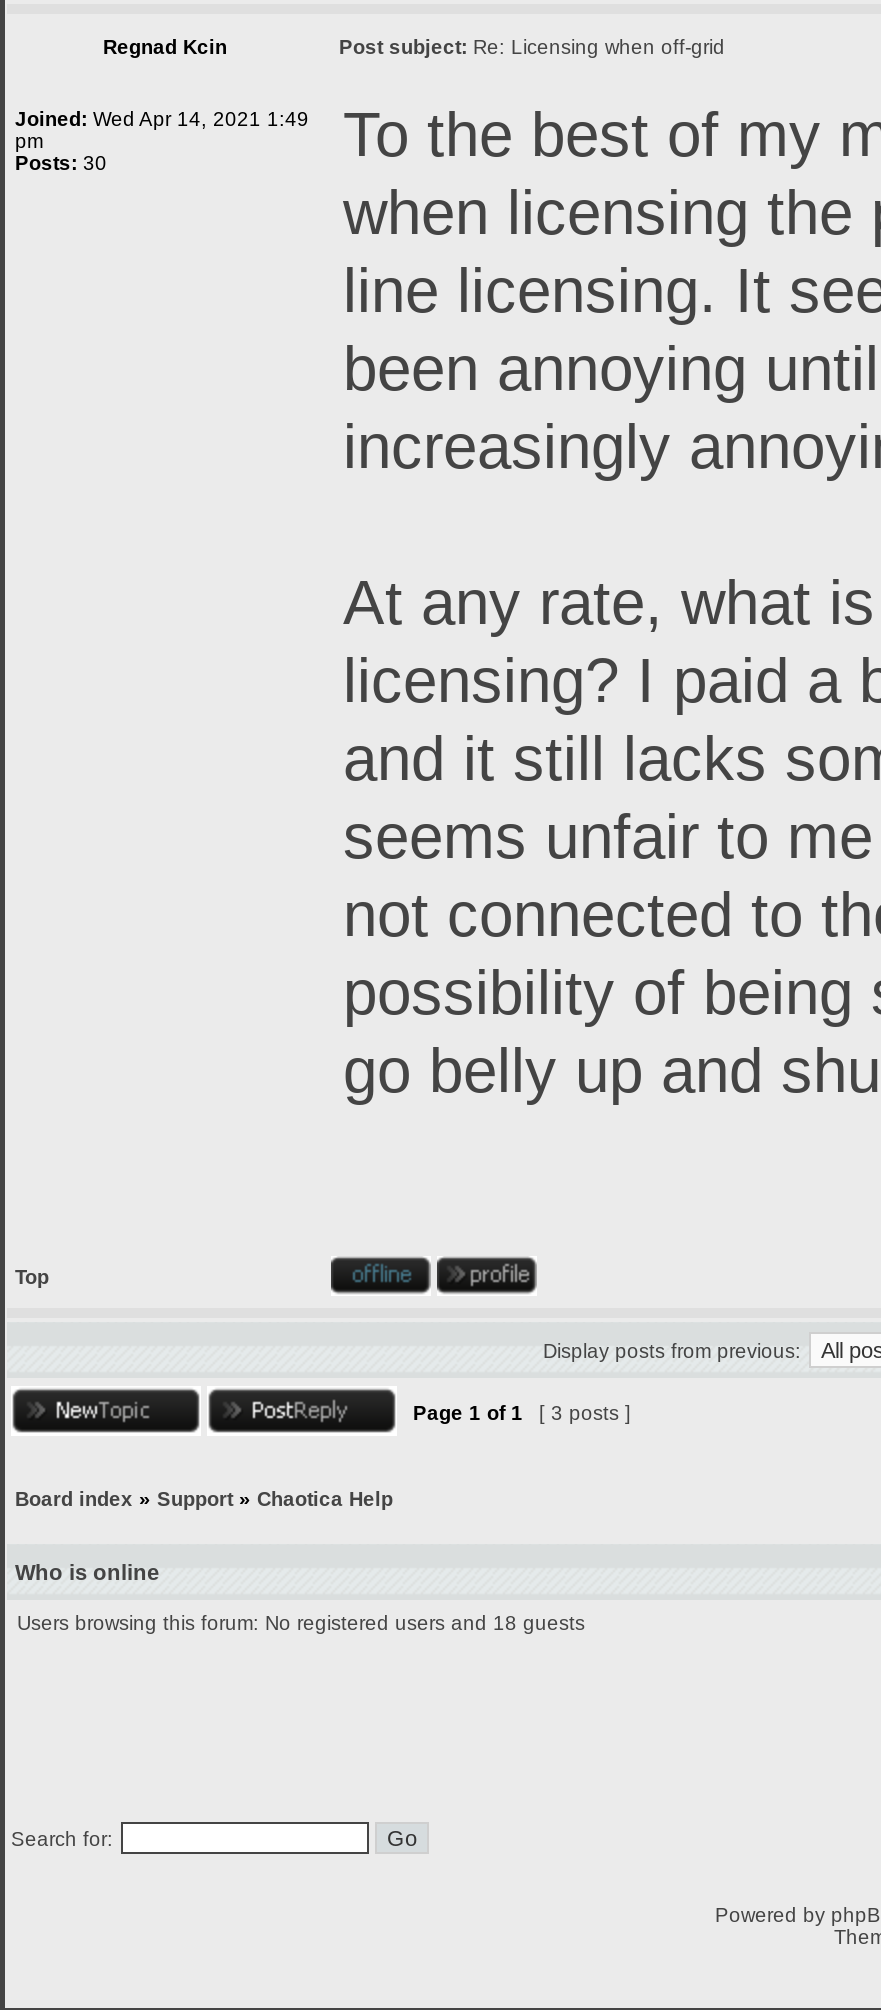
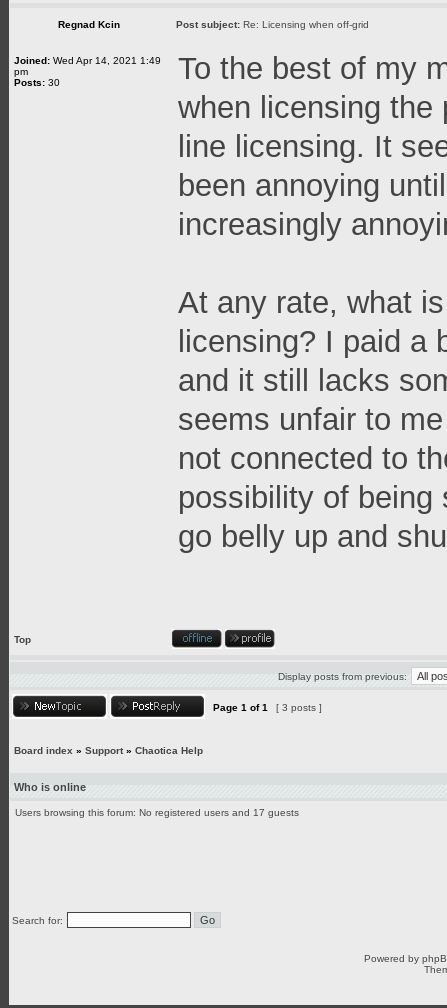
[17,1612,585,1634] Users browsing this forum: No registered users and 18 guests -> [15,807,299,818] Users browsing this forum: No registered users and 17 guests

